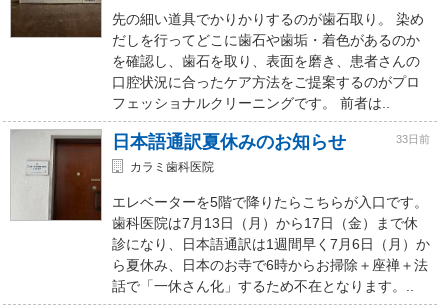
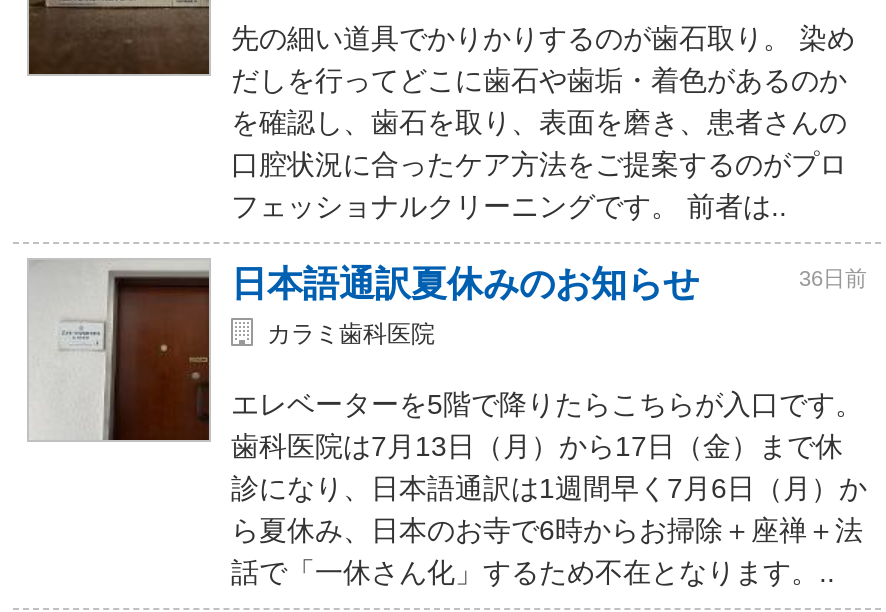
[396,133,430,145] 33日前 -> [799,267,867,291] 36日前

